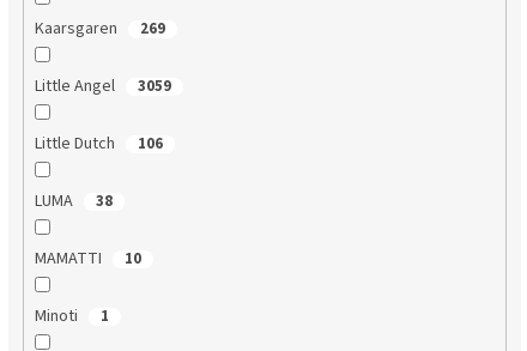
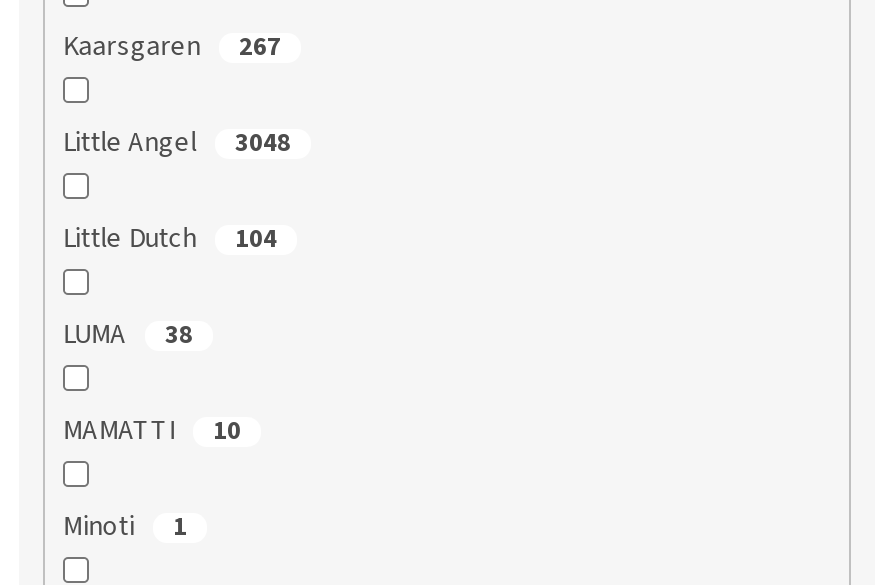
[34,17,165,41] Kaarsgaren 269 -> [63,27,281,67] Kaarsgaren 267
[34,74,171,98] Little Angel 3059 -> [63,123,291,163] Little Angel 3048
[34,132,163,156] Little Dutch 106 -> [63,219,277,259] Little Dutch 104

